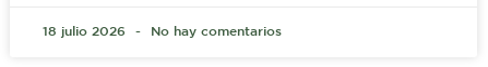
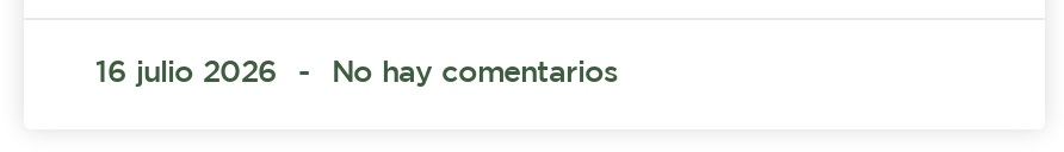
[43,26,282,38] 18 julio 2026 No hay comentarios -> [95,62,618,88] 16 julio 2026 No hay comentarios

